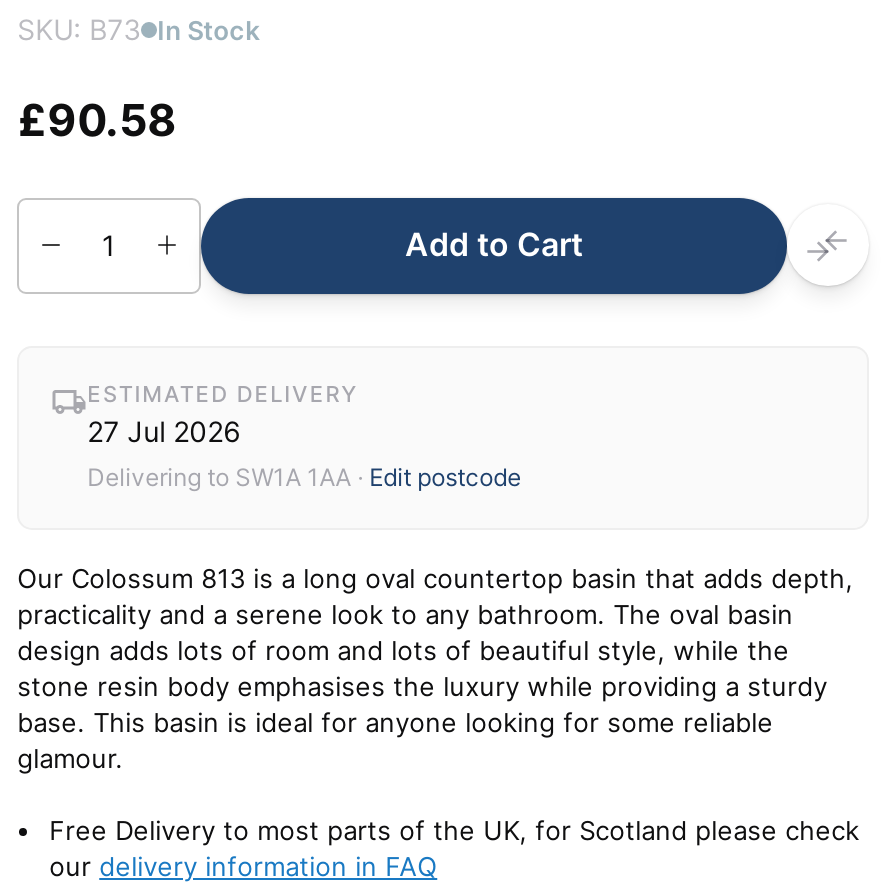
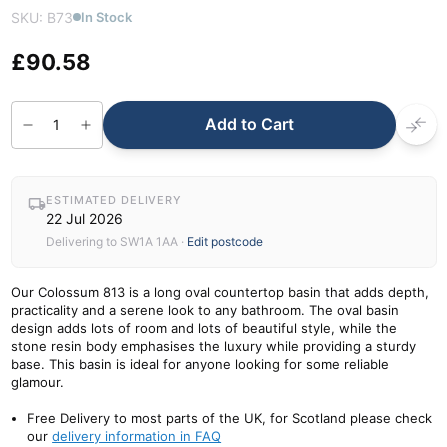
[87,415,241,449] 27 Jul 2026 -> [46,210,123,227] 22 Jul 2026

